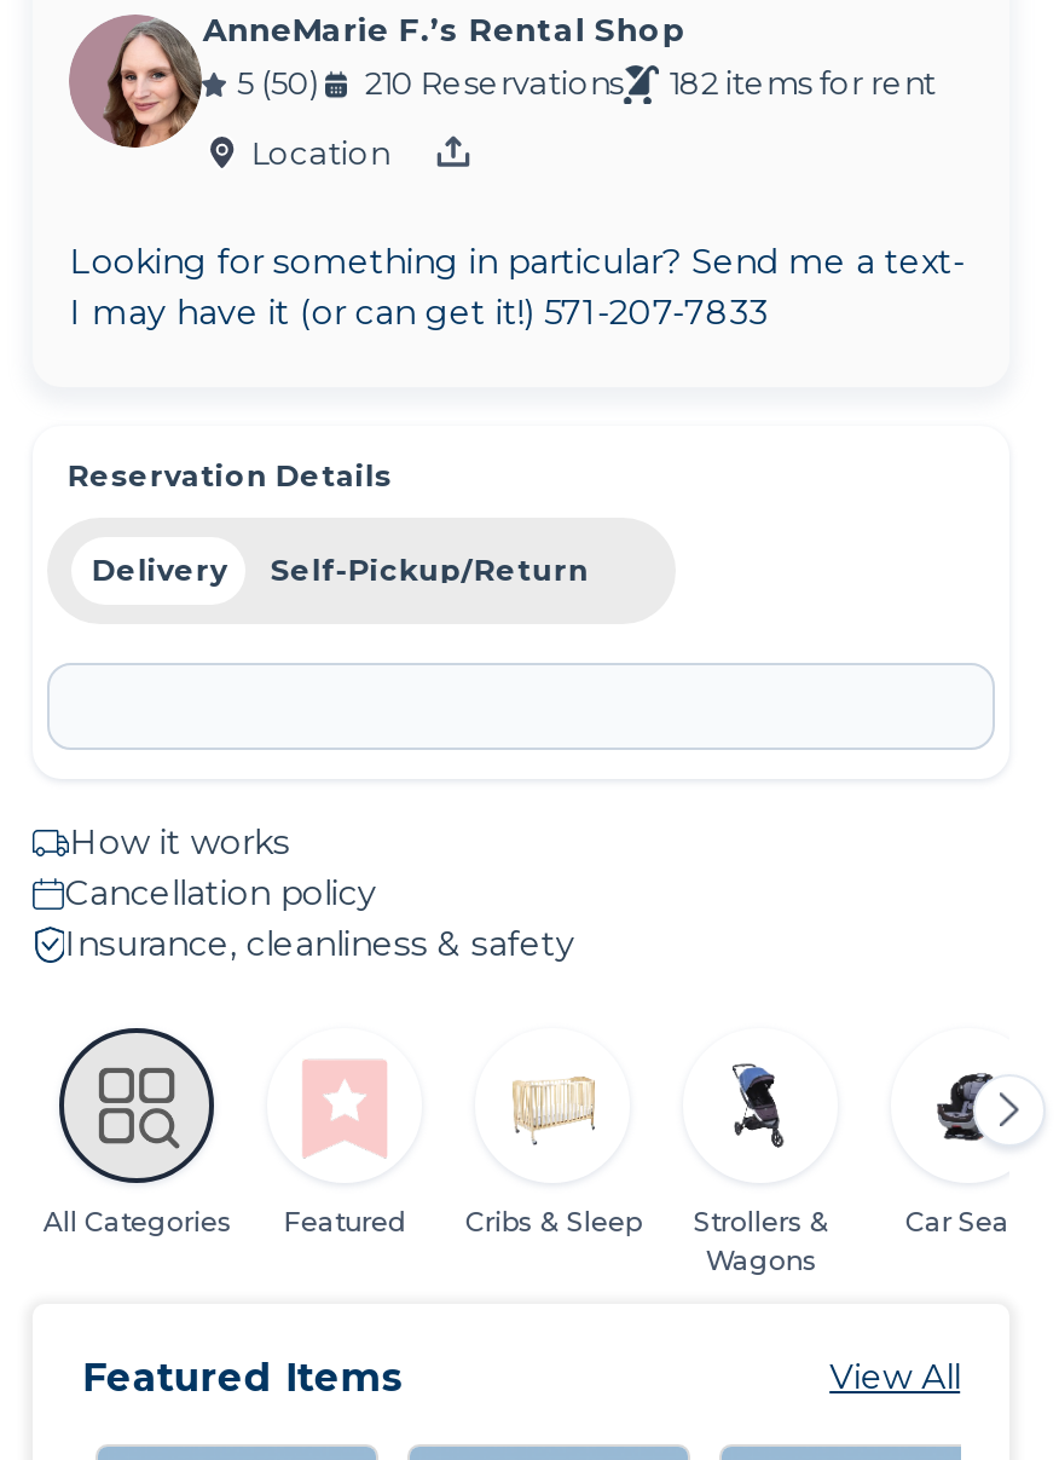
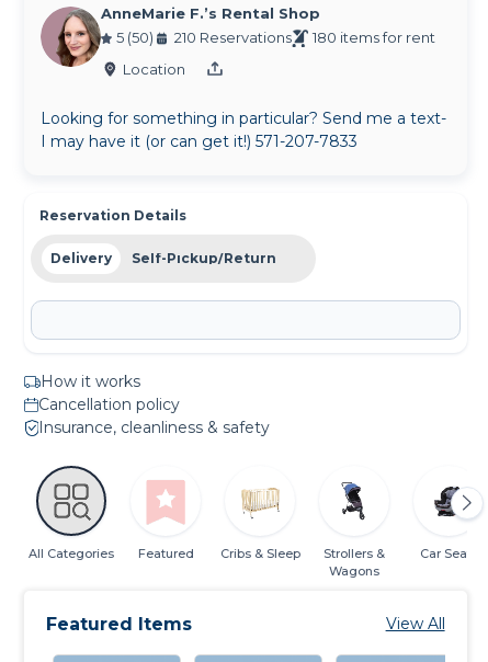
[669,63,935,102] 182 items for rent -> [313,28,436,46] 180 items for rent

